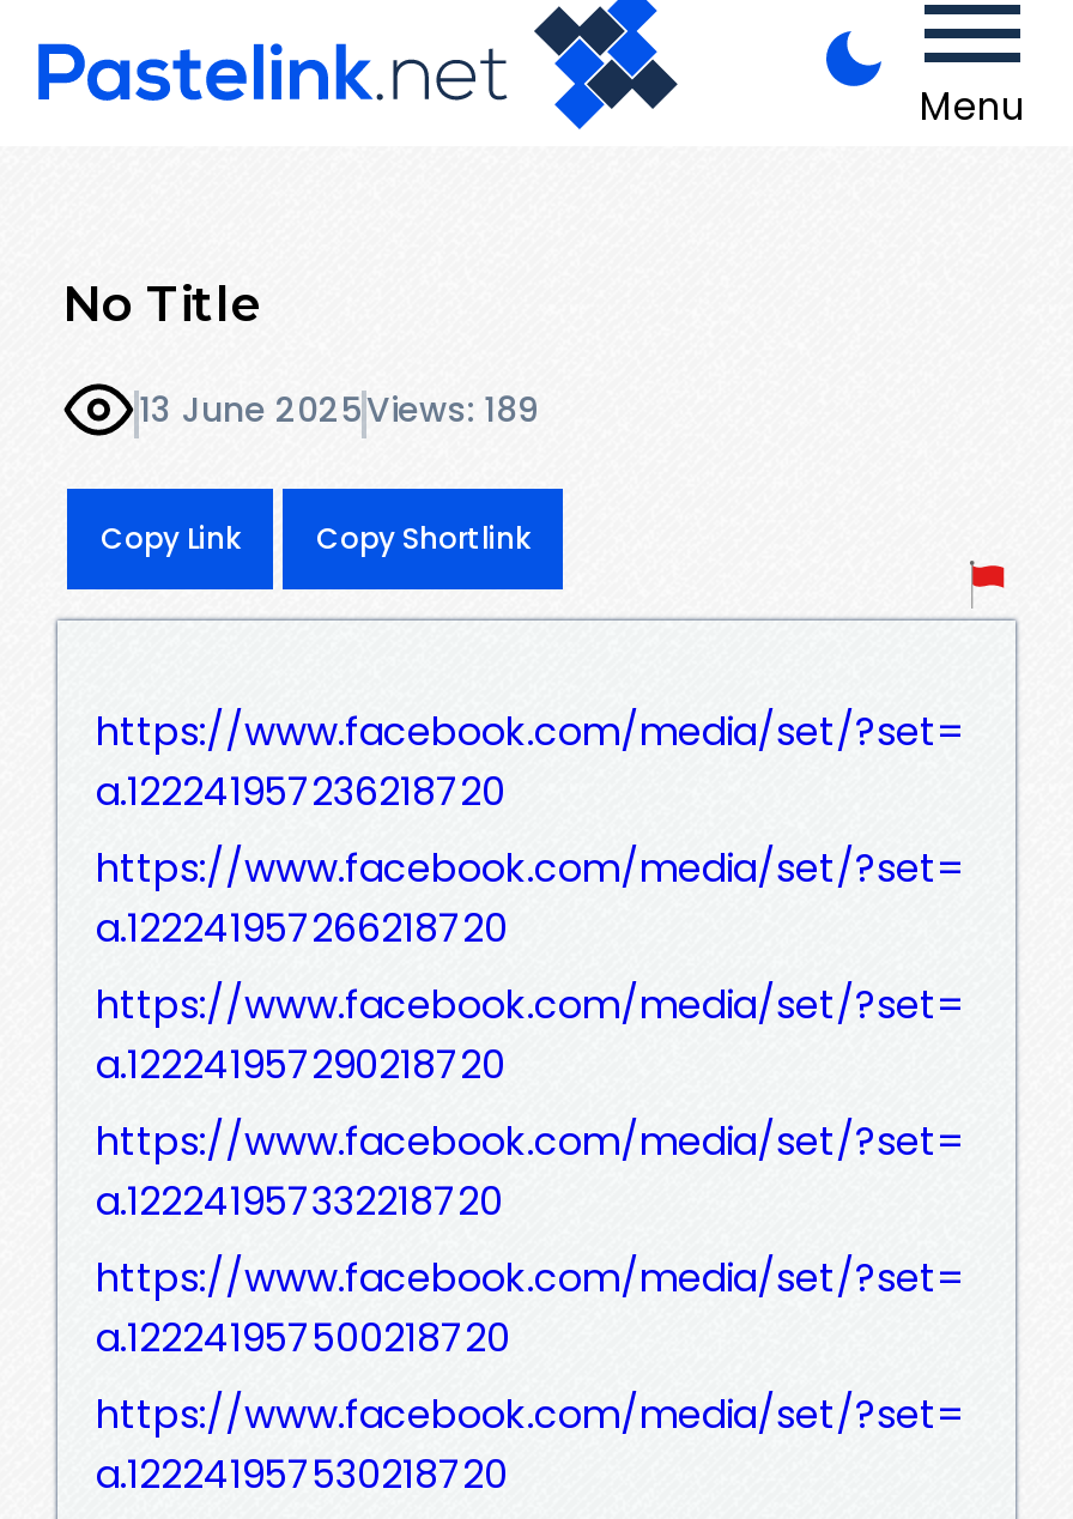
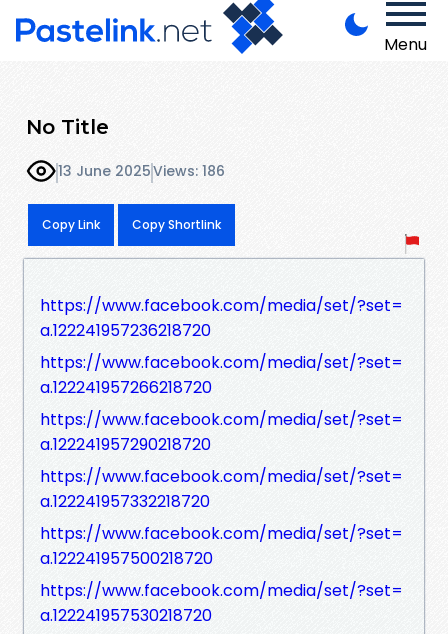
[139,387,539,435] 13 June 2025 Views: 189 -> [58,161,225,181] 13 June 2025 Views: 186

